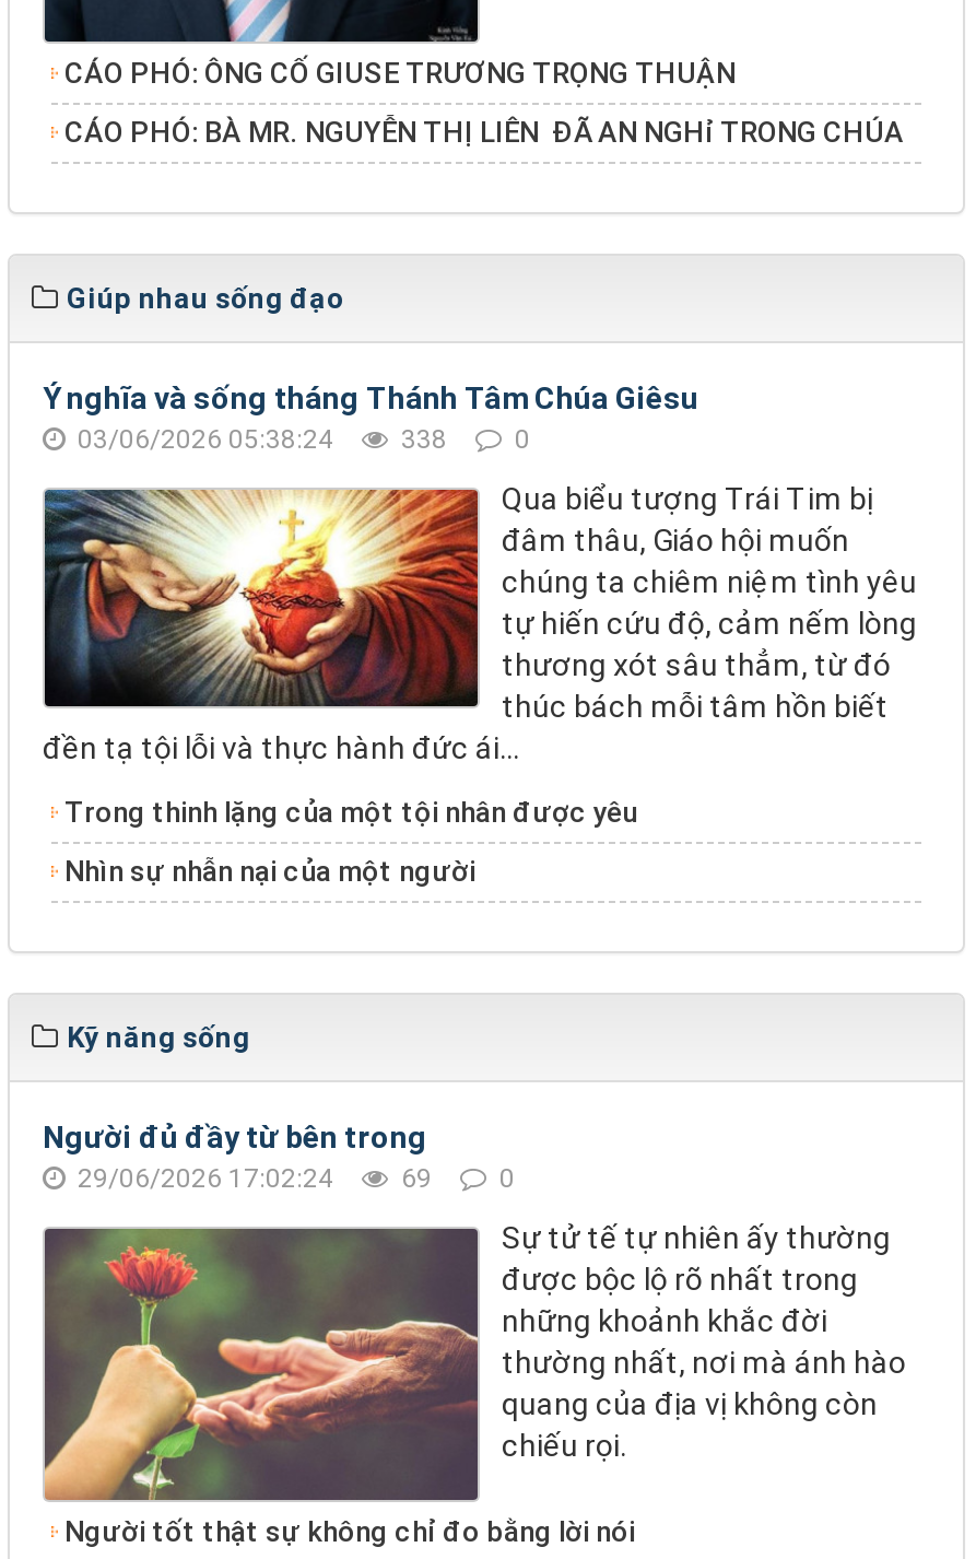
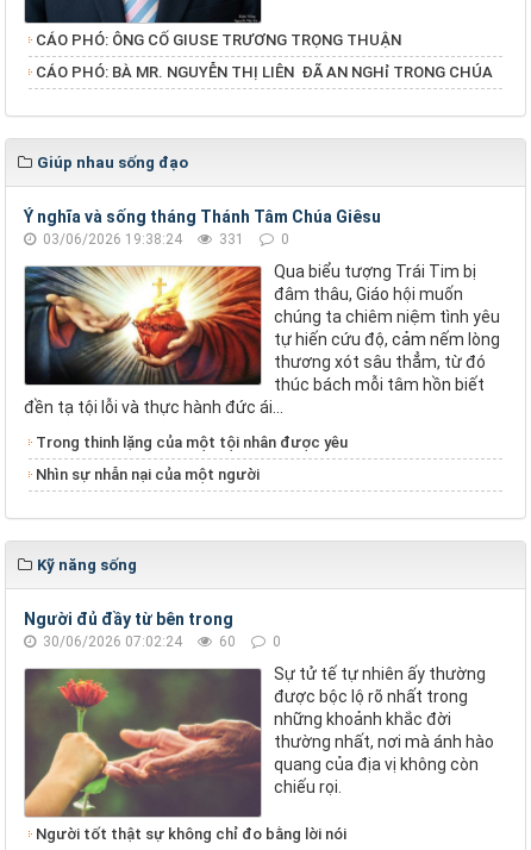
[71,424,333,455] 03/06/2026 05:38:24 -> [39,231,182,248] 03/06/2026 19:38:24
[395,424,447,455] 338 -> [215,231,244,248] 331
[71,1163,333,1194] 29/06/2026 17:02:24 -> [39,633,182,650] 30/06/2026 07:02:24
[395,1163,432,1194] 69 -> [215,633,236,650] 60

